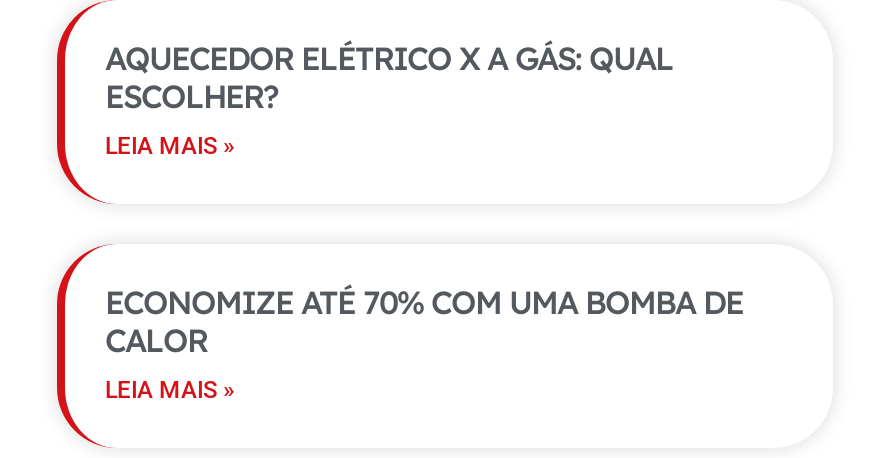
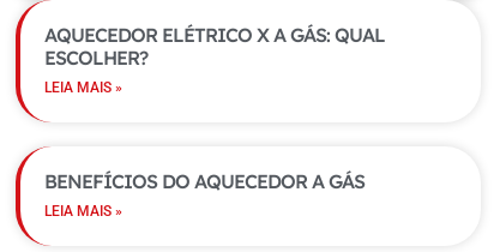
[105,283,743,361] ECONOMIZE ATÉ 70% COM UMA BOMBA DE | CALOR -> [44,170,365,194] BENEFÍCIOS DO AQUECEDOR A GÁS

